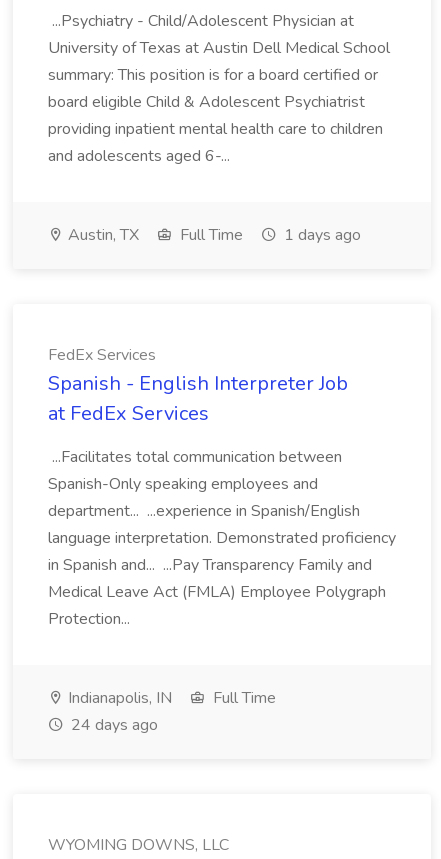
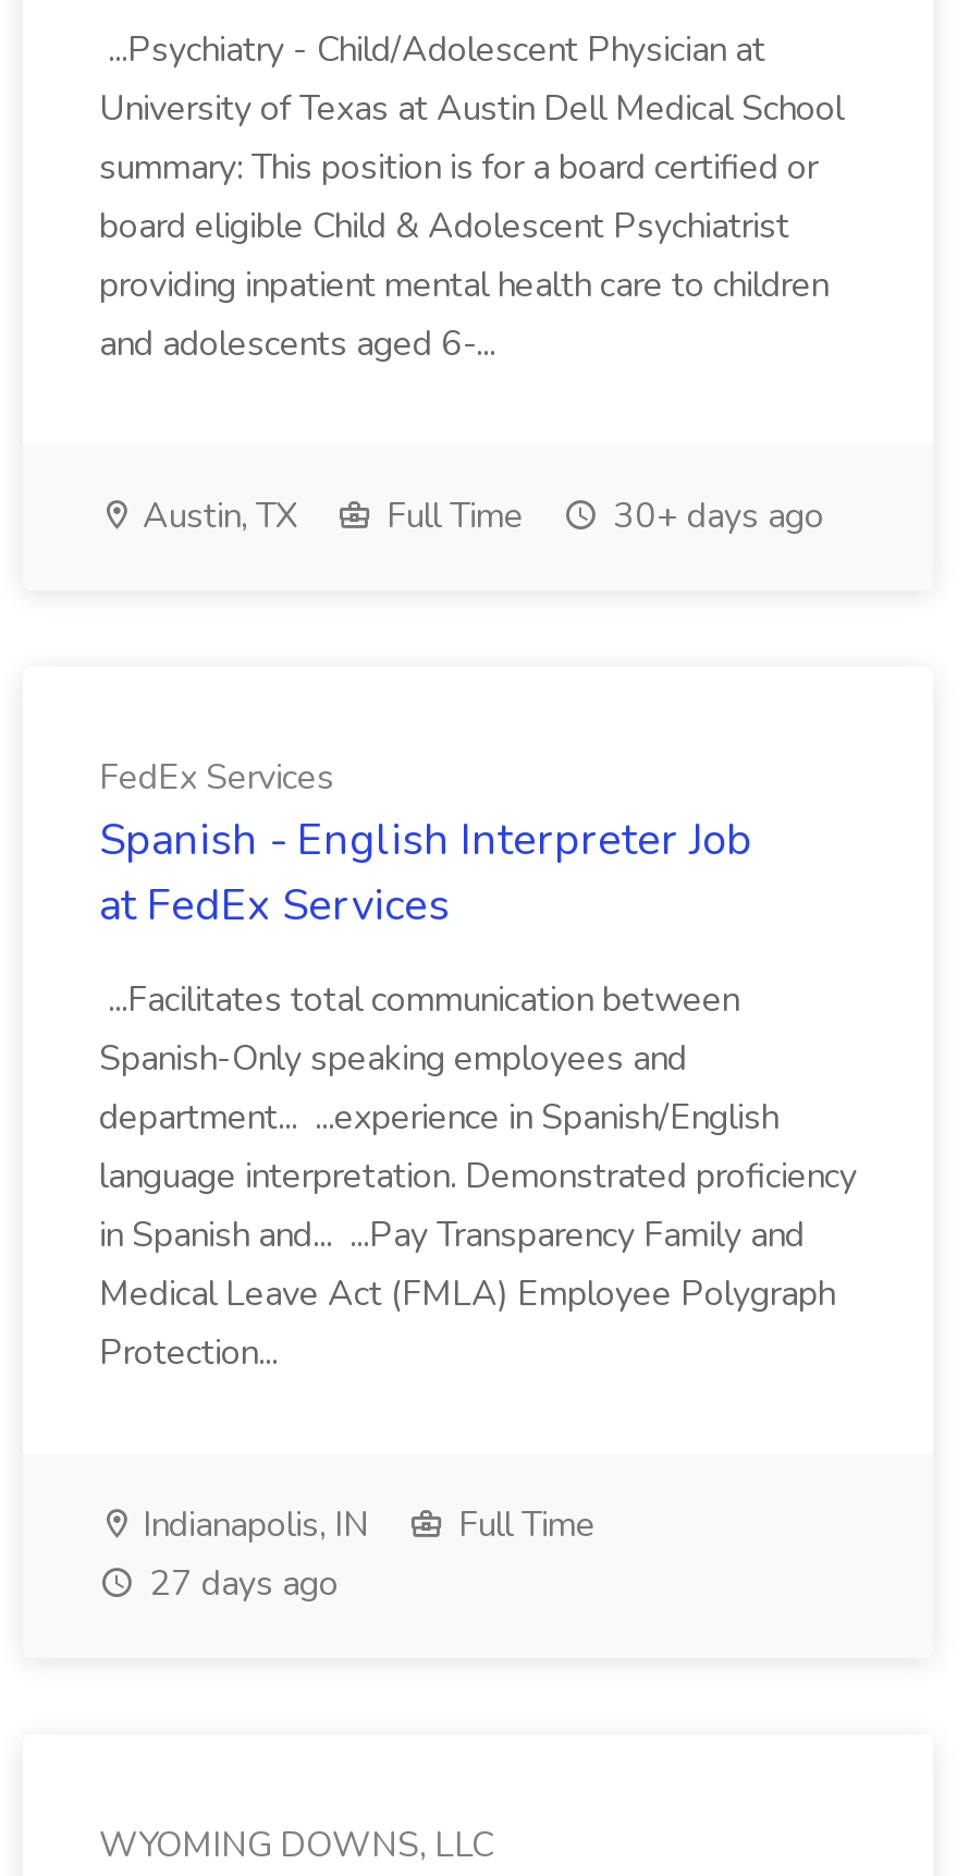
[64,224,361,246] Austin, TX Full Time 1 days ago -> [134,492,824,540] Austin, TX Full Time 30+ days ago
[67,714,158,736] 24 days ago -> [140,1560,339,1608] 27 days ago

